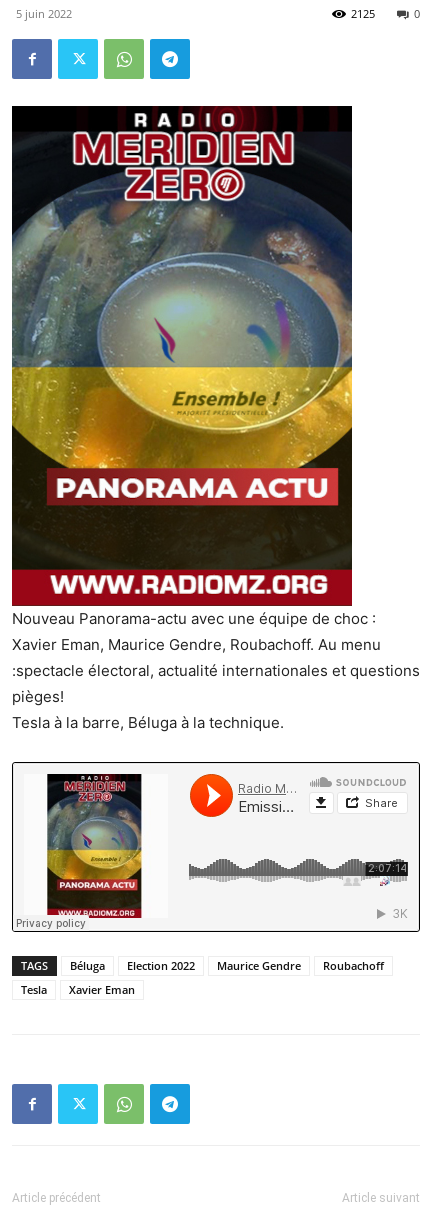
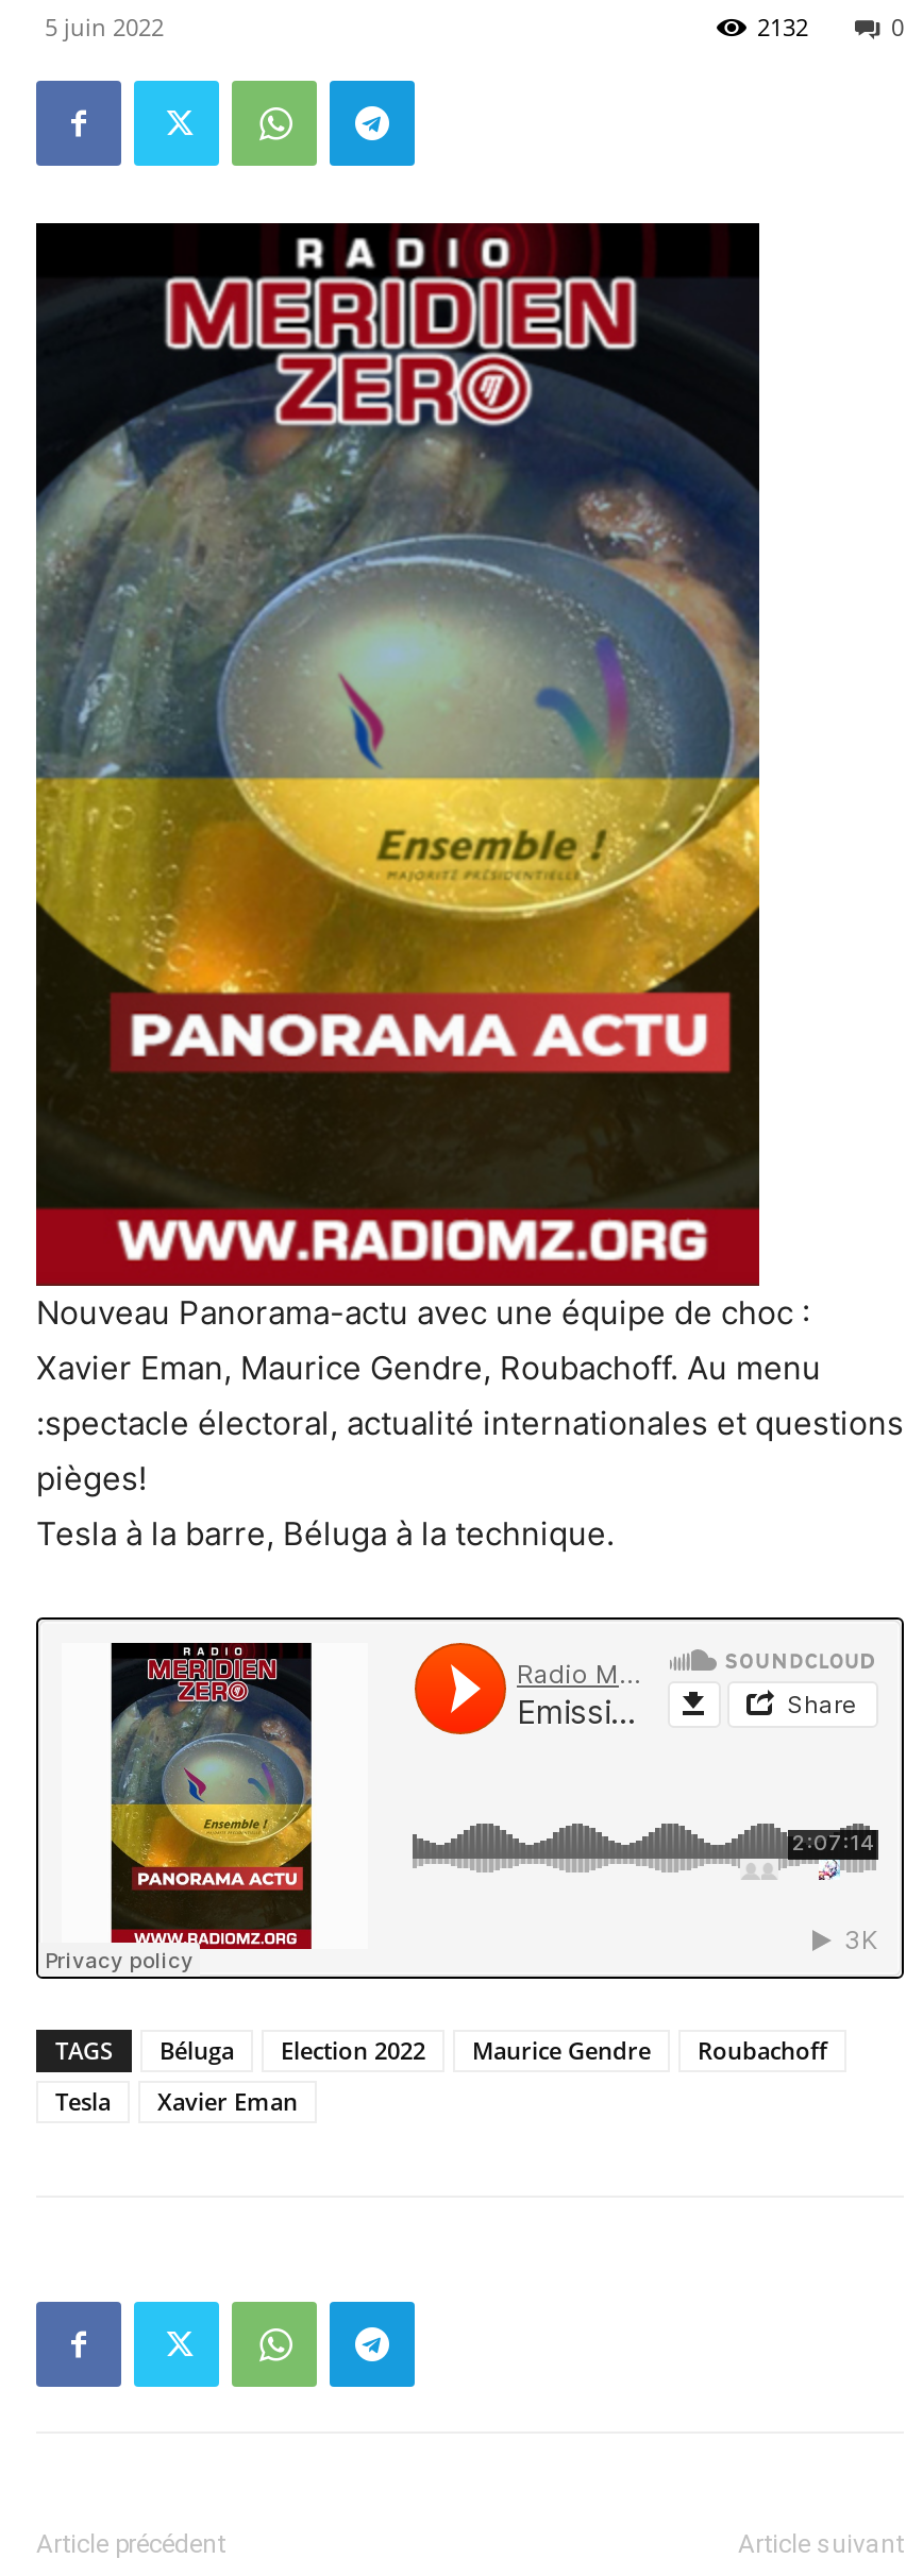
[351,6,375,21] 2125 -> [757,11,808,43] 2132

